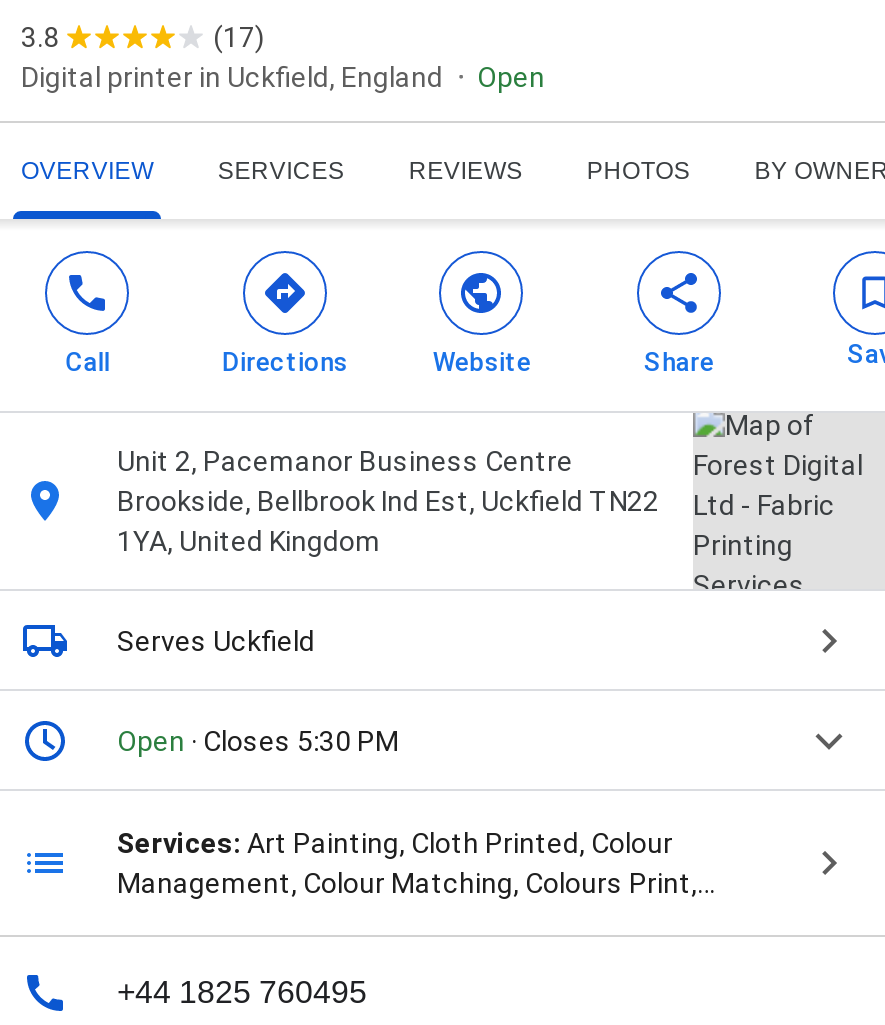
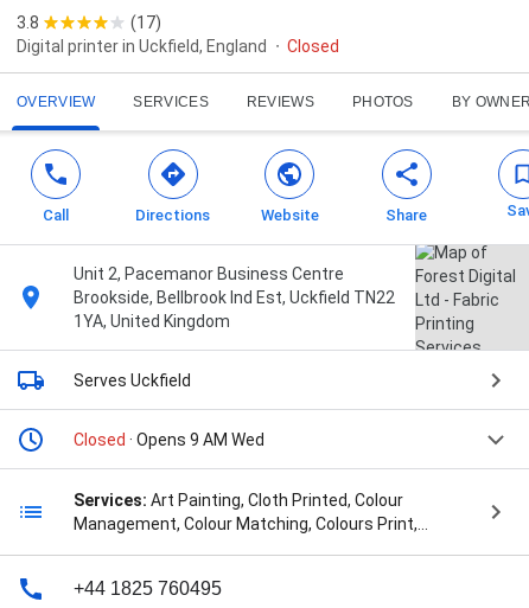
[477,61,545,93] Open -> [287,37,339,56] Closed
[117,725,399,757] Open · Closes 5:30 PM -> [74,430,264,449] Closed · Opens 9 AM Wed

